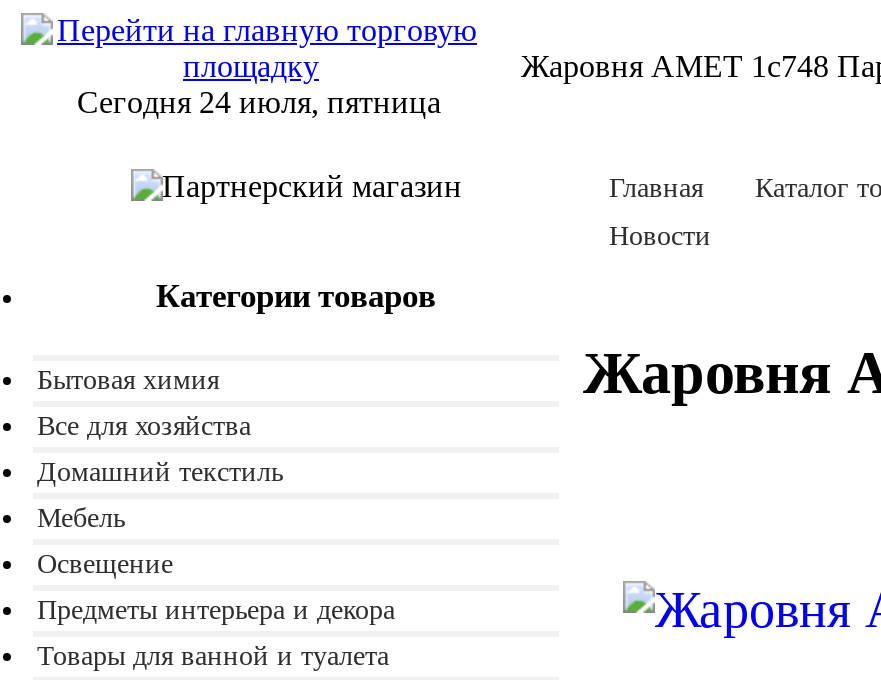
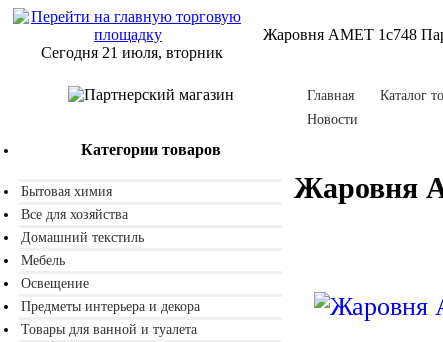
[61,85,441,119] Сегодня 24 июля, пятница -> [33,44,223,61] Сегодня 21 июля, вторник

